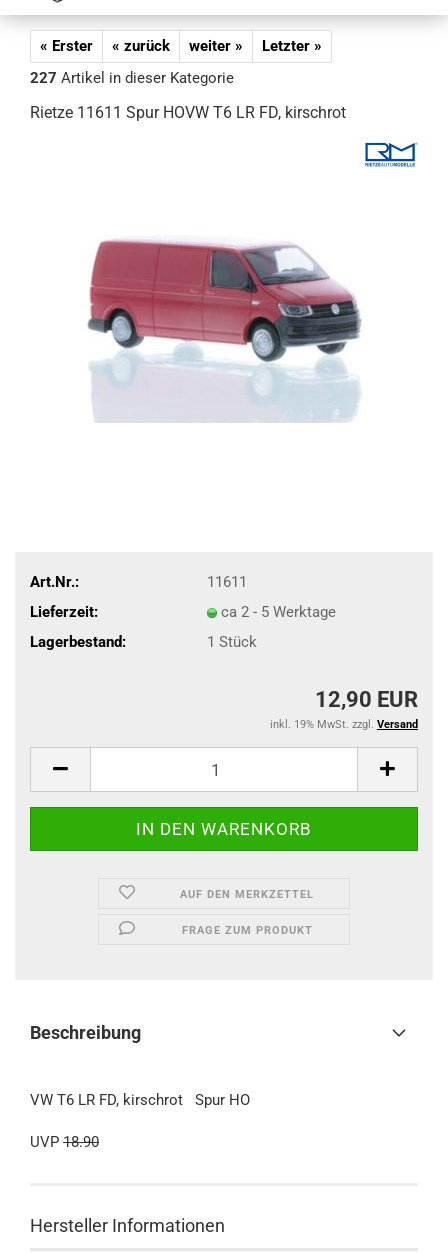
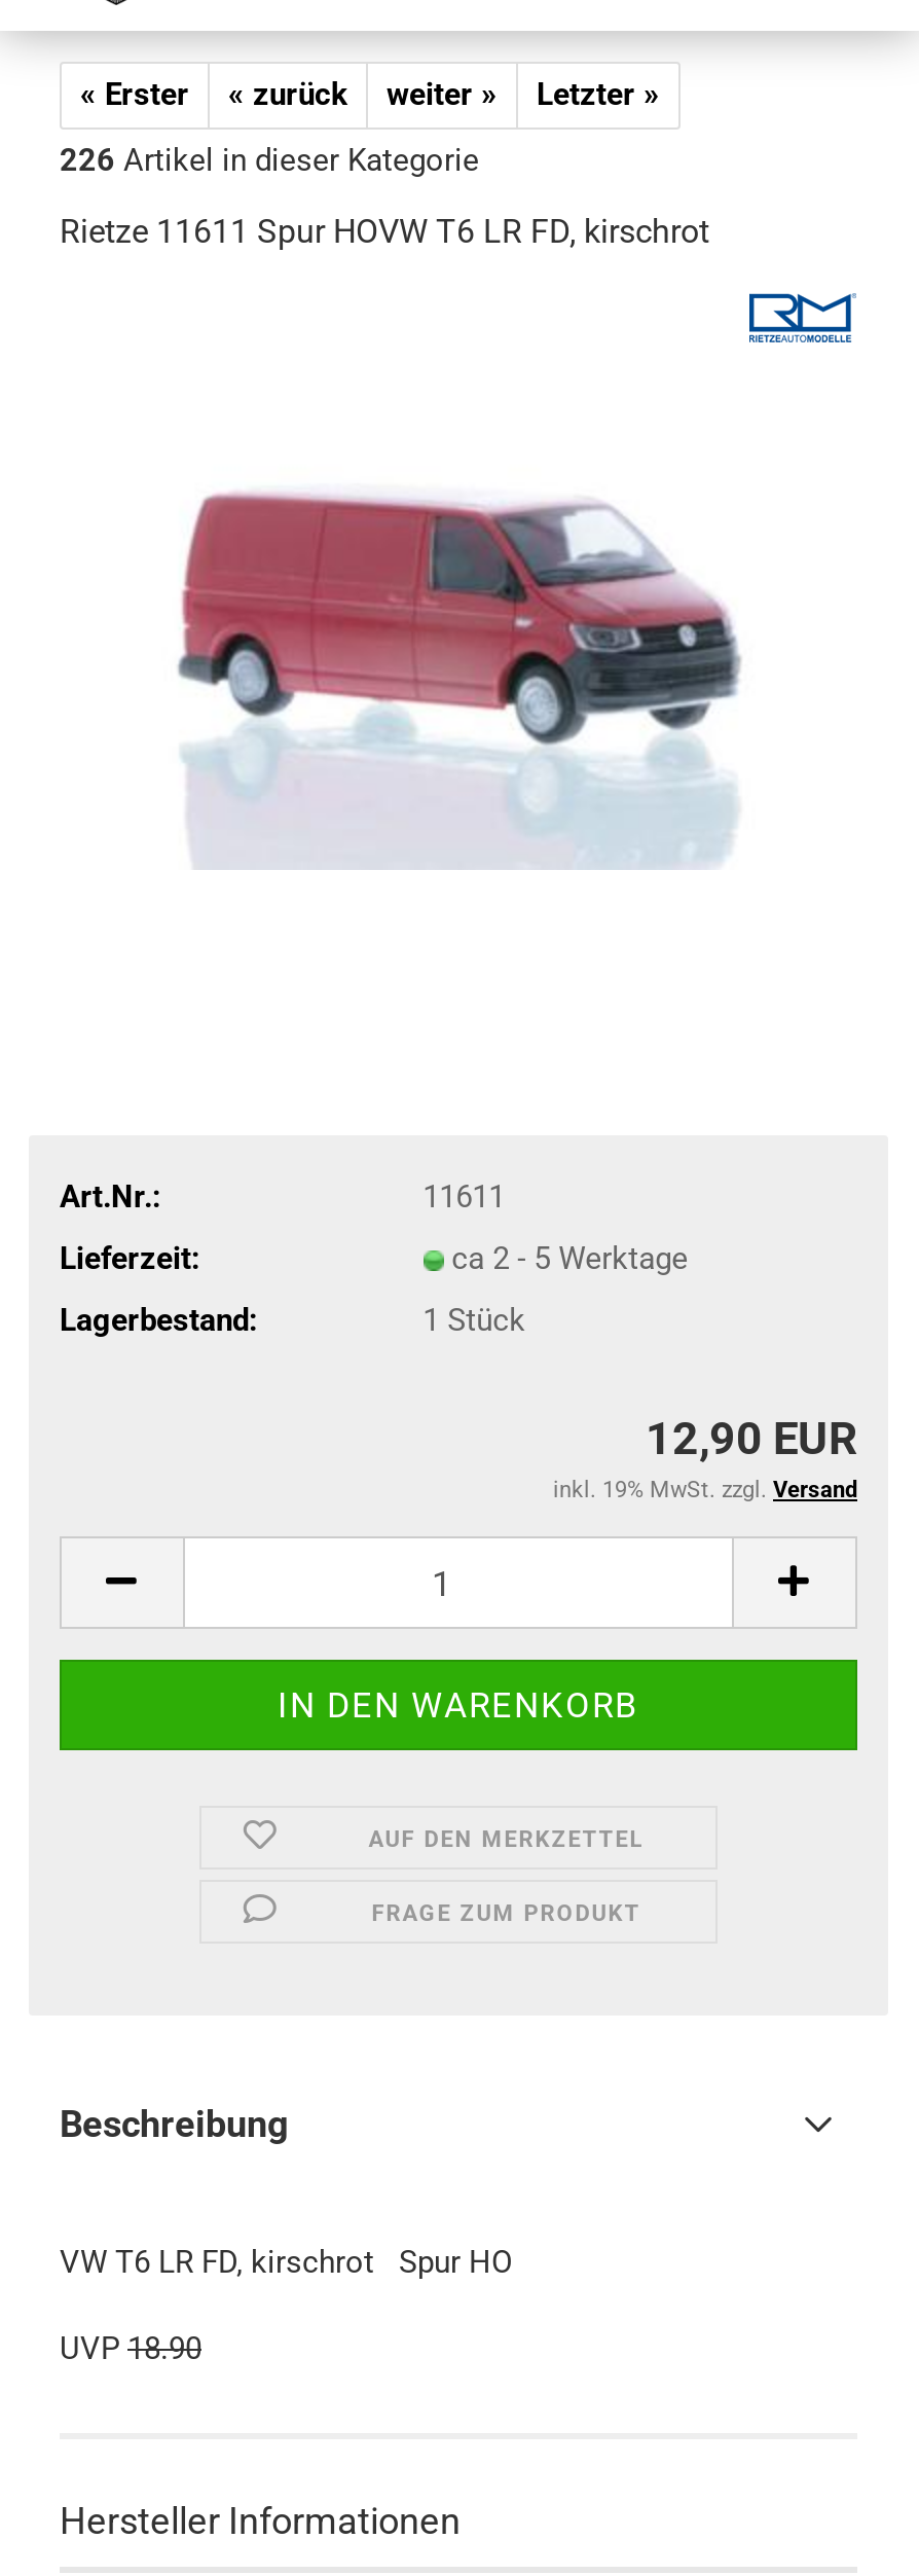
[30,69,234,87] 227 Artikel in dieser Kategorie -> [60,142,479,179] 226 Artikel in dieser Kategorie

